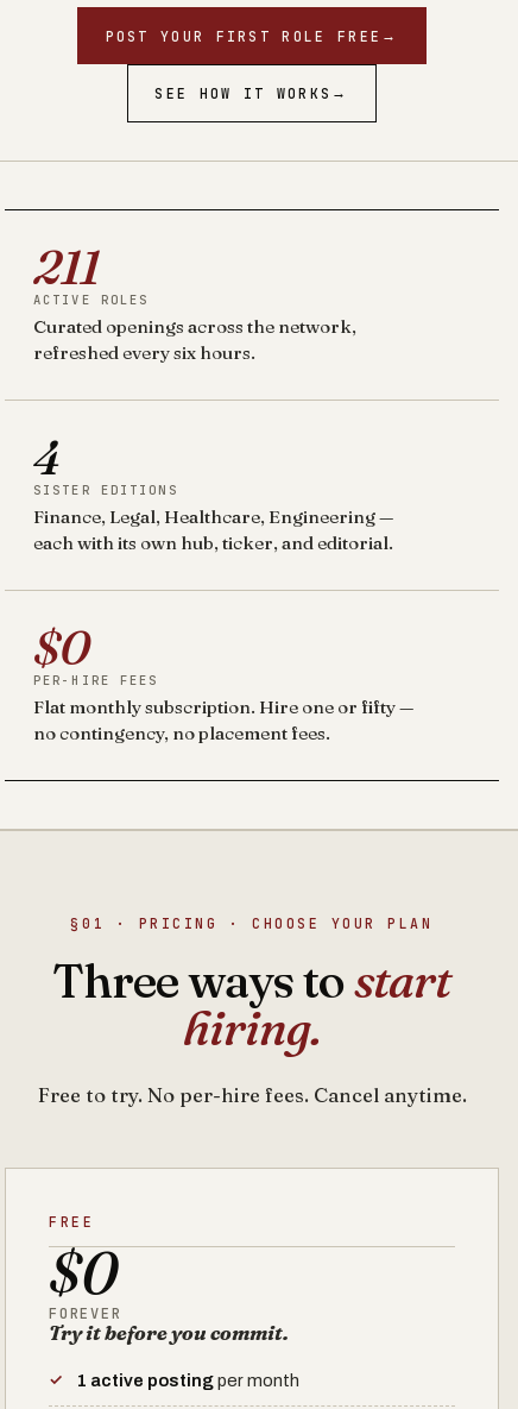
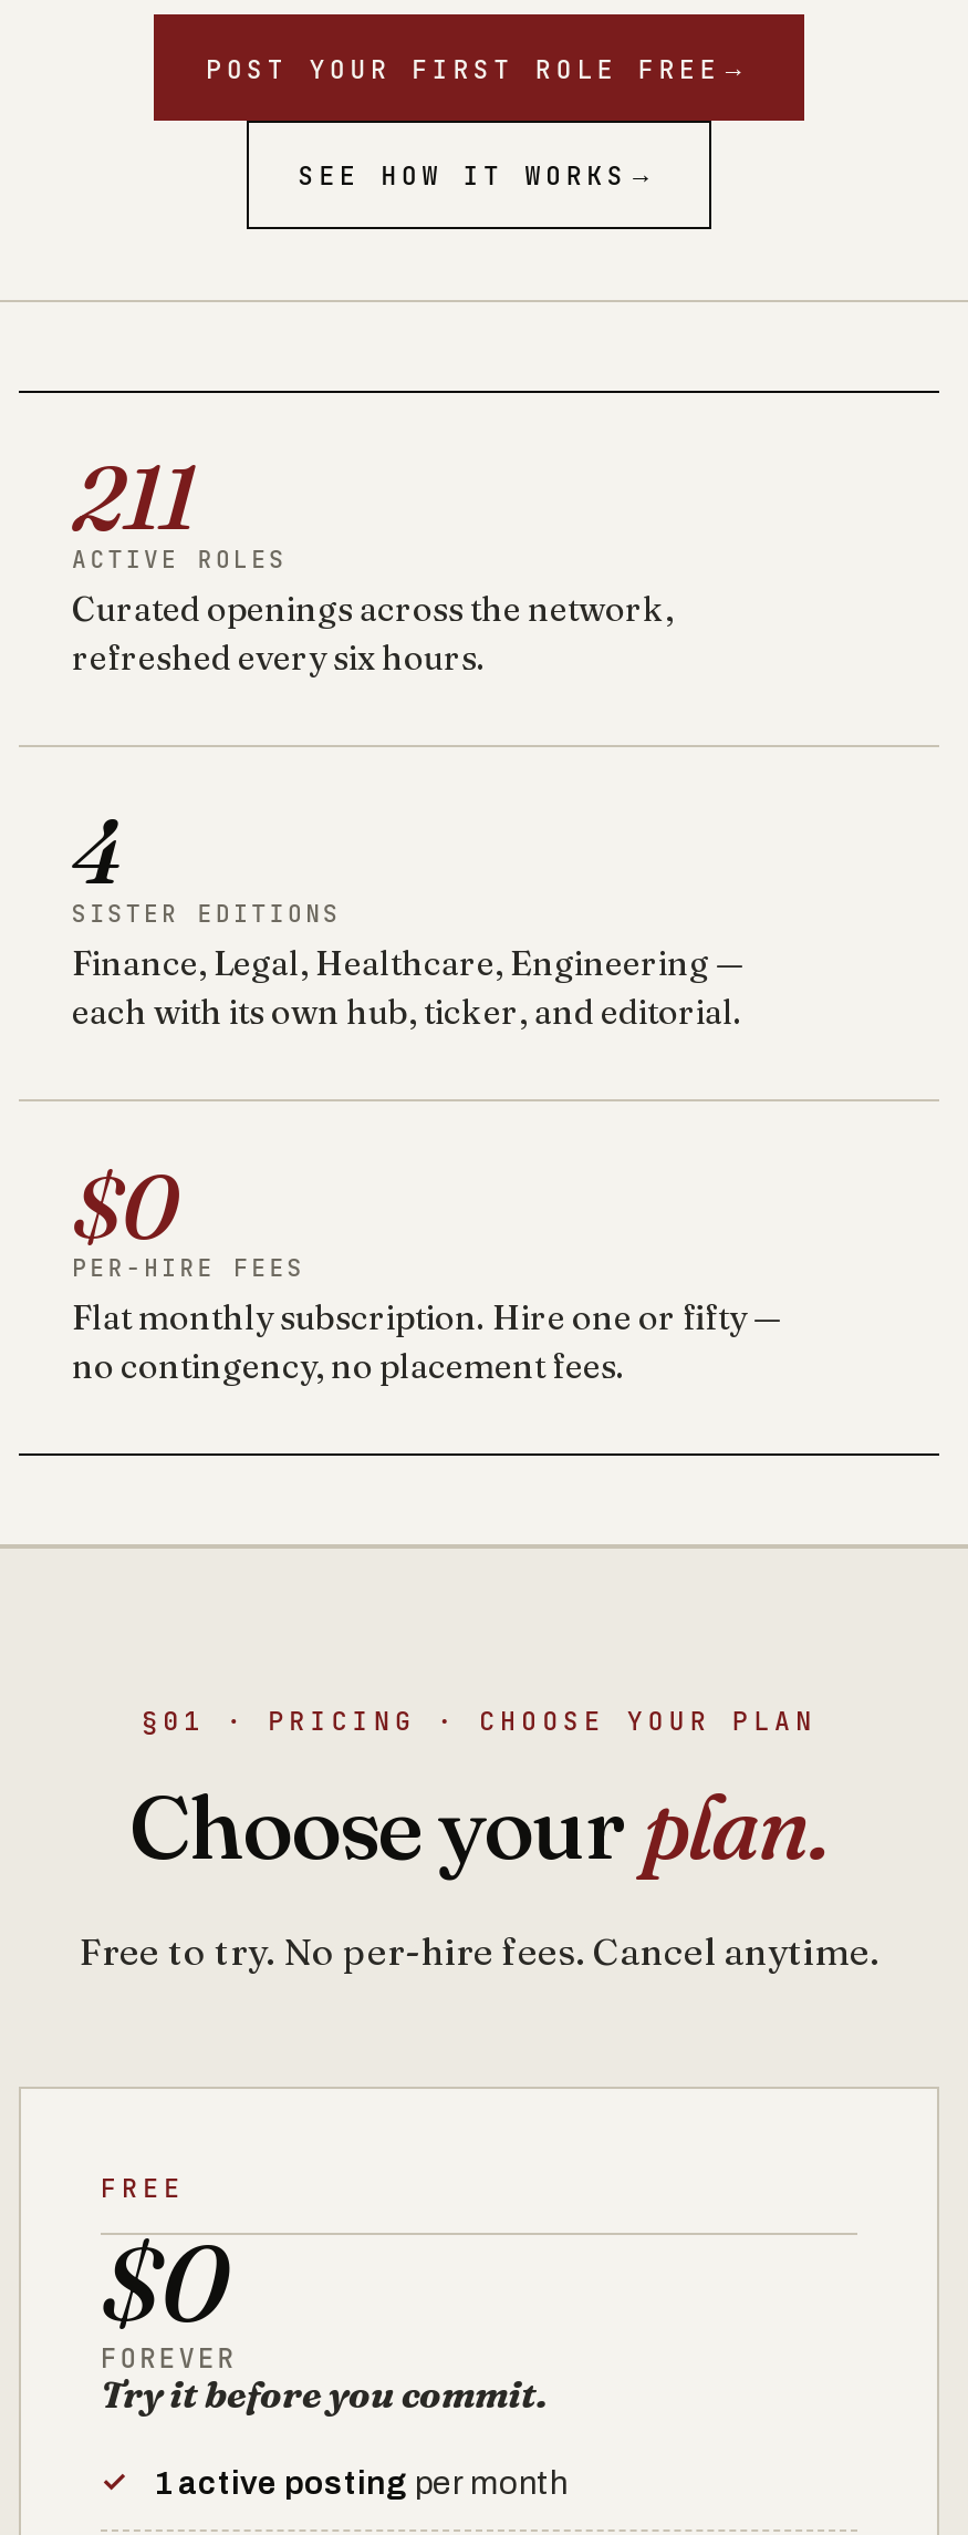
[52,951,451,1057] Three ways to start | hiring. -> [129,1773,829,1881] Choose your plan.

